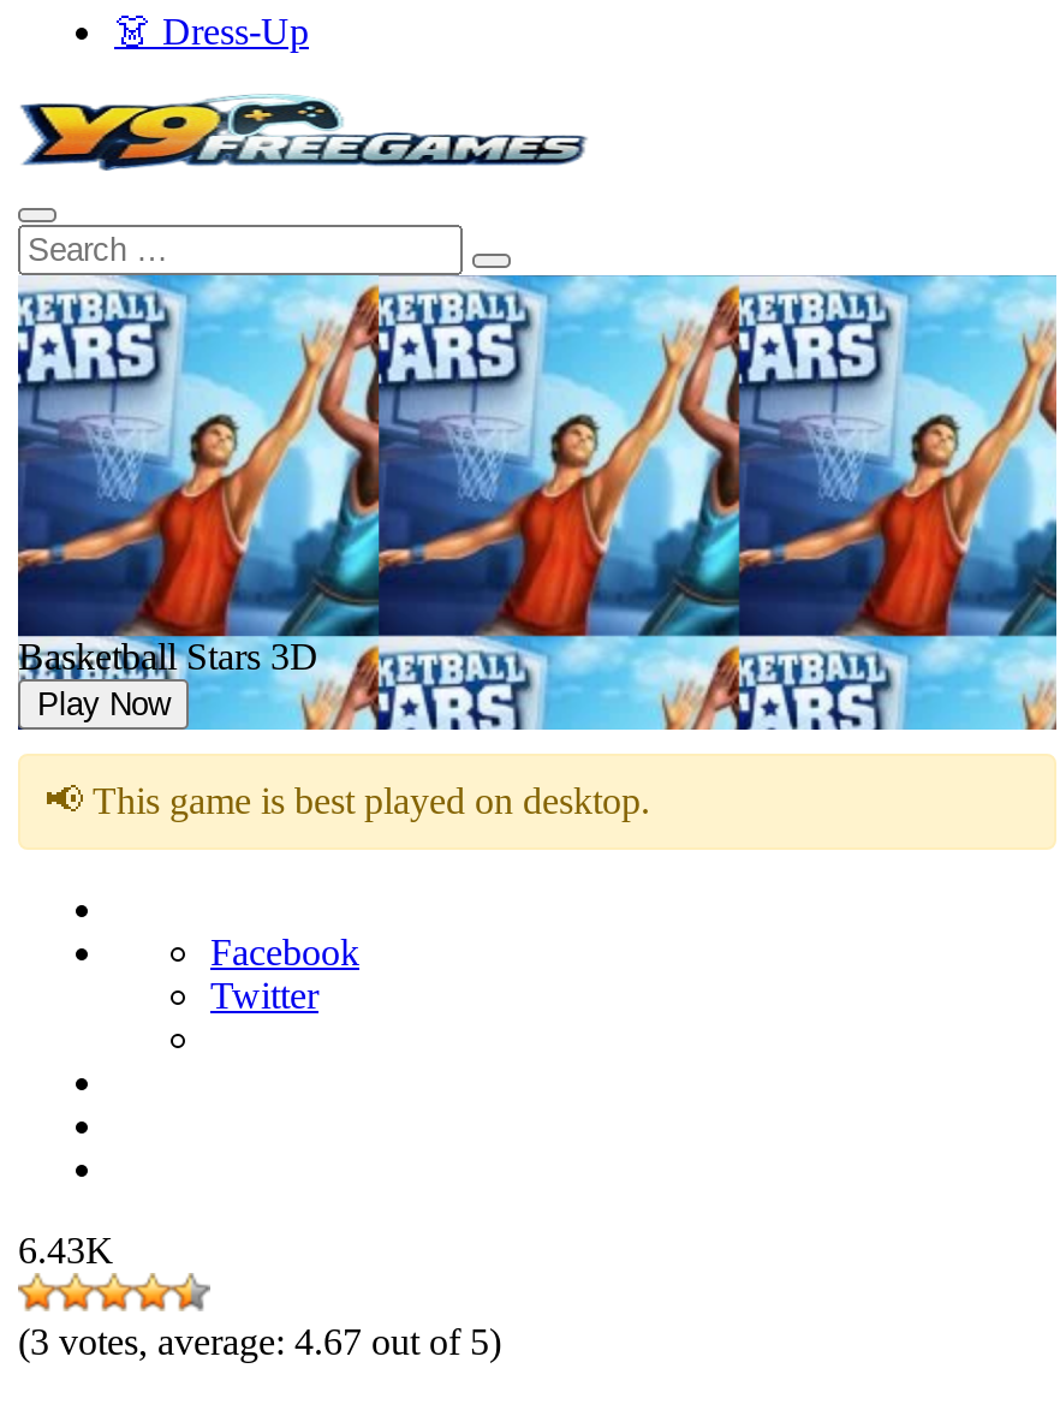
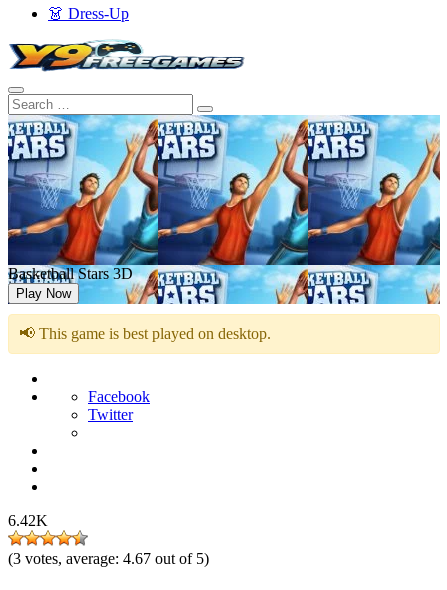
[18,1230,114,1271] 6.43K -> [8,512,48,529] 6.42K

